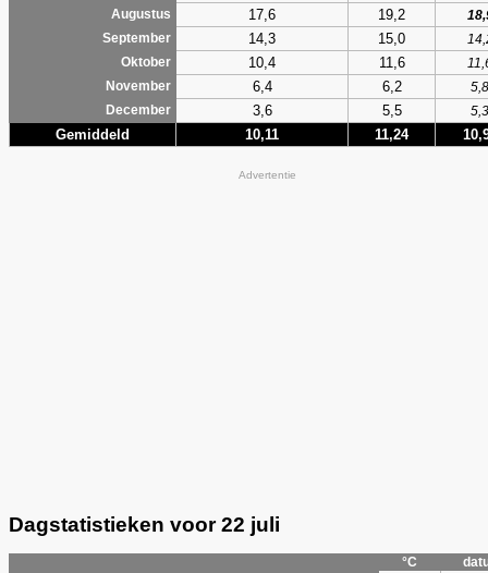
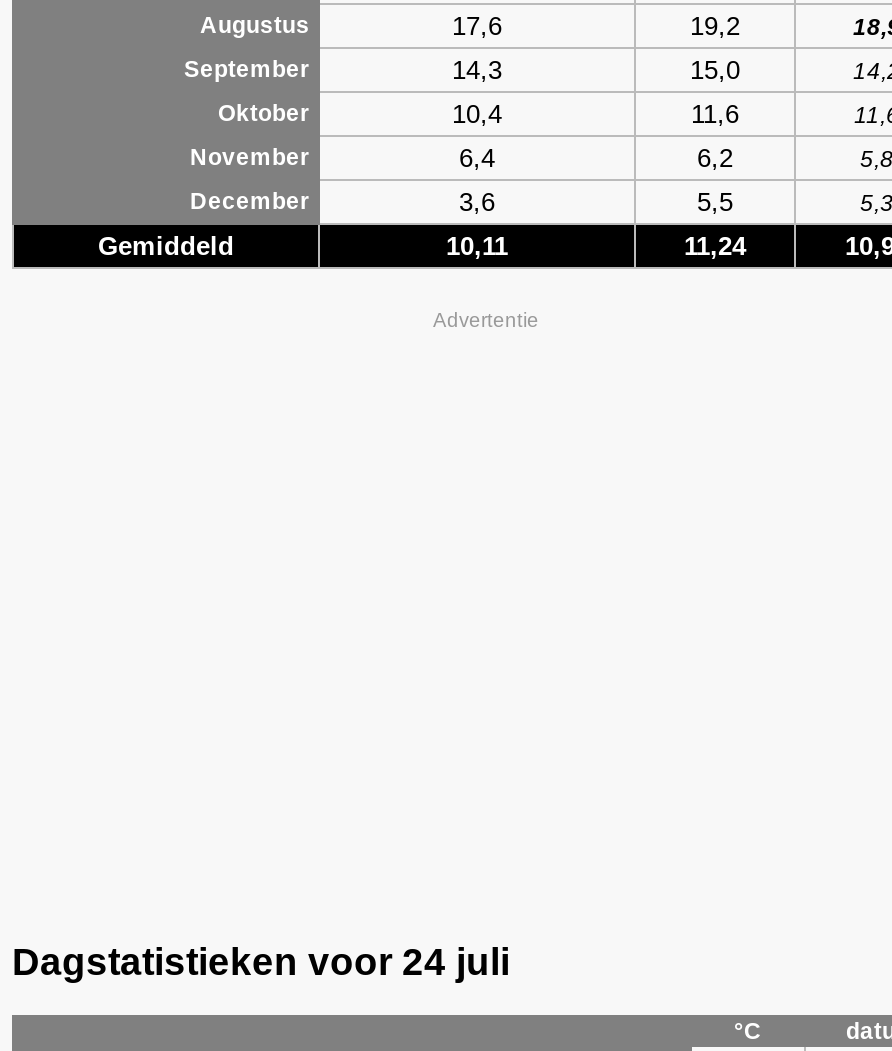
[9,513,280,536] Dagstatistieken voor 22 juli -> [12,940,510,982] Dagstatistieken voor 24 juli

